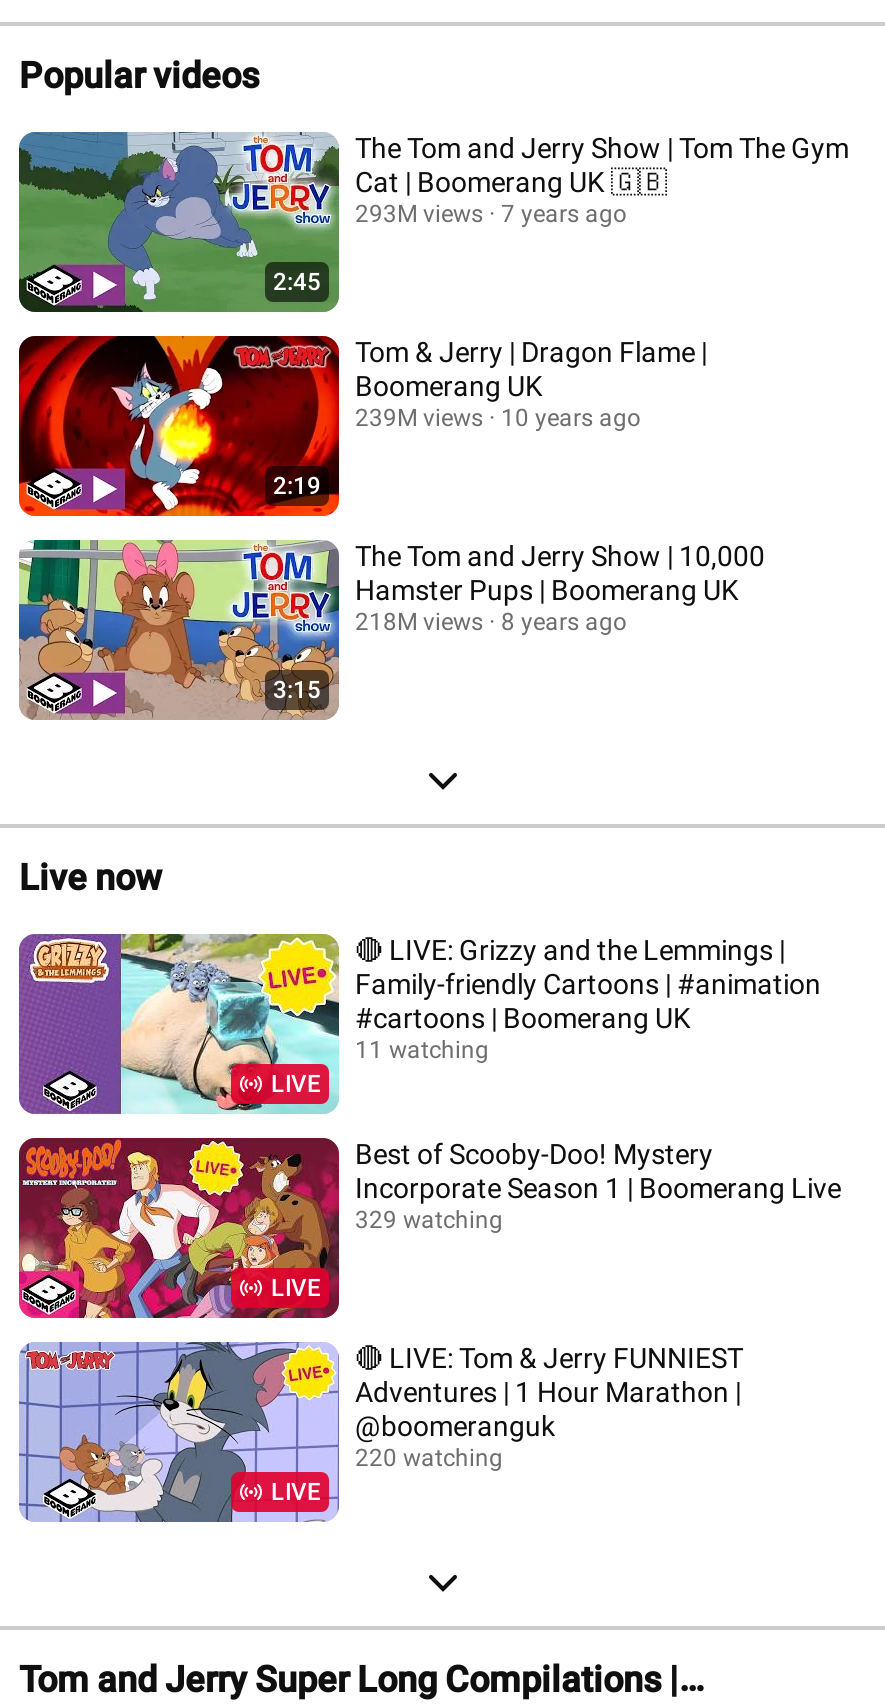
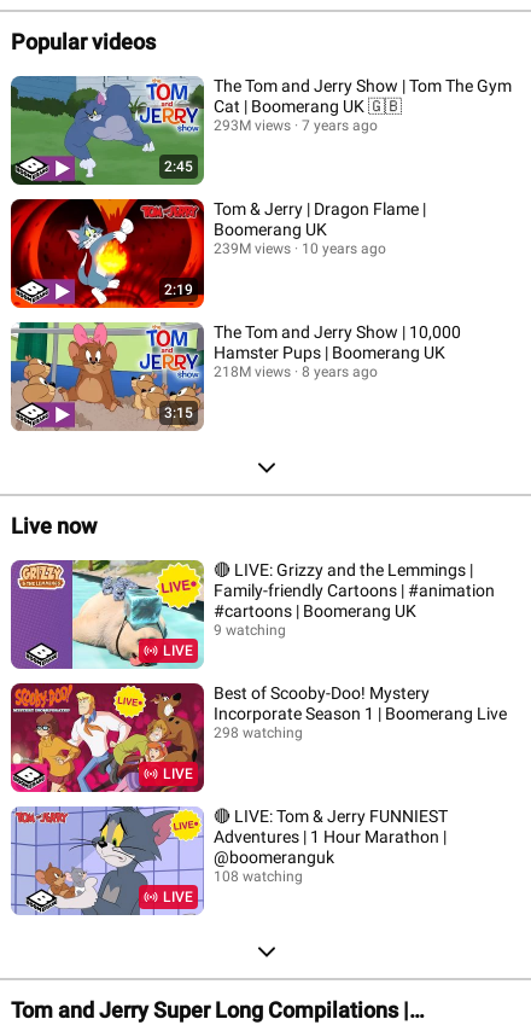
[355,1035,489,1063] 11 watching -> [214,621,286,638] 9 watching
[355,1205,503,1233] 329 watching -> [214,724,303,741] 298 watching
[355,1443,503,1471] 220 watching -> [214,867,303,884] 108 watching

